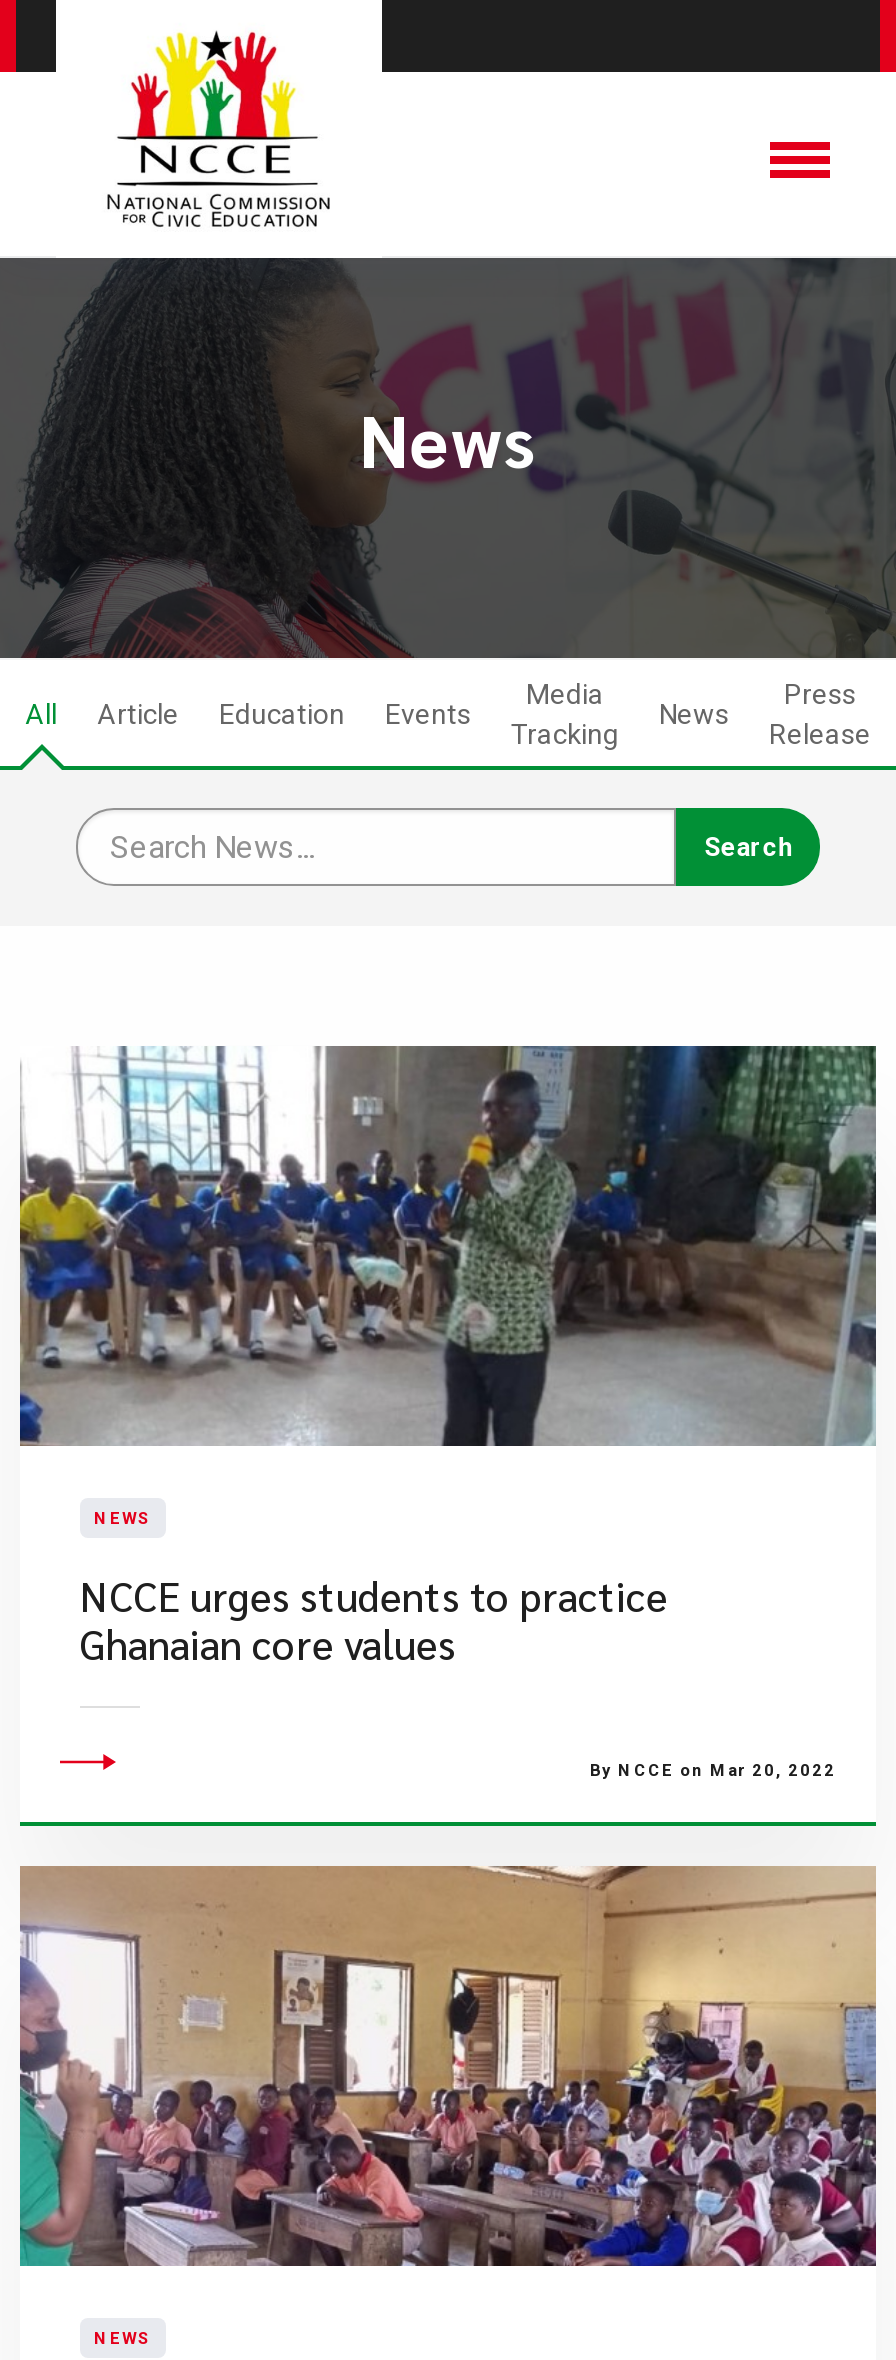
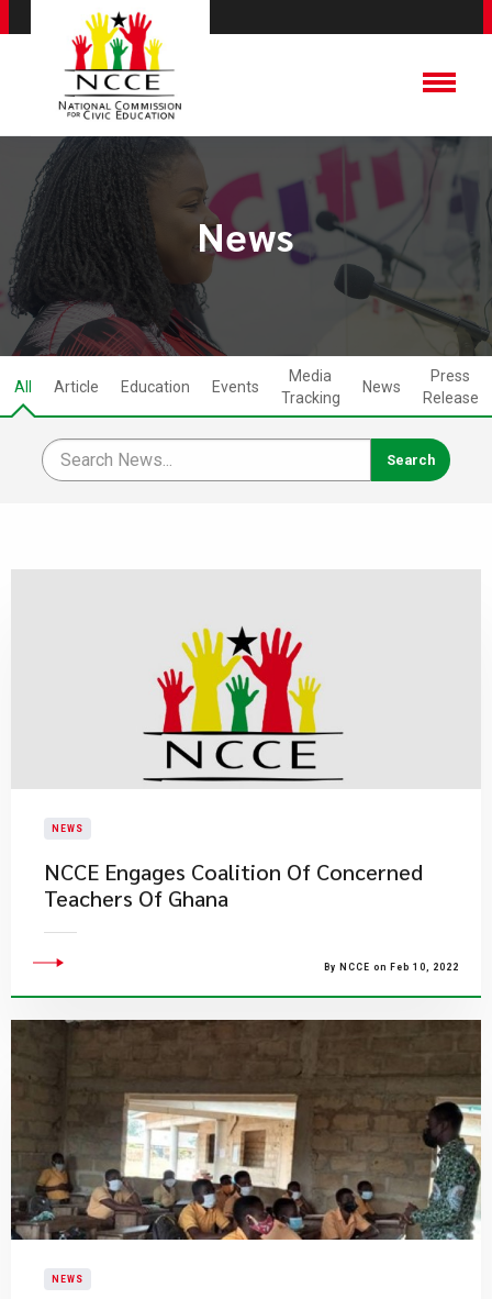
[18,1044,878,1448] [image] -> [11,569,481,789] [image]
[80,1570,668,1670] NCCE urges students to practice | Ghanaian core values -> [44,857,423,912] NCCE Engages Coalition Of Concerned | Teachers Of Ghana
[590,1760,836,1780] By NCCE on Mar 20, 2022 -> [324,962,459,973] By NCCE on Feb 10, 2022
[18,1864,878,2268] [image] -> [10,1019,481,1241] [image]

